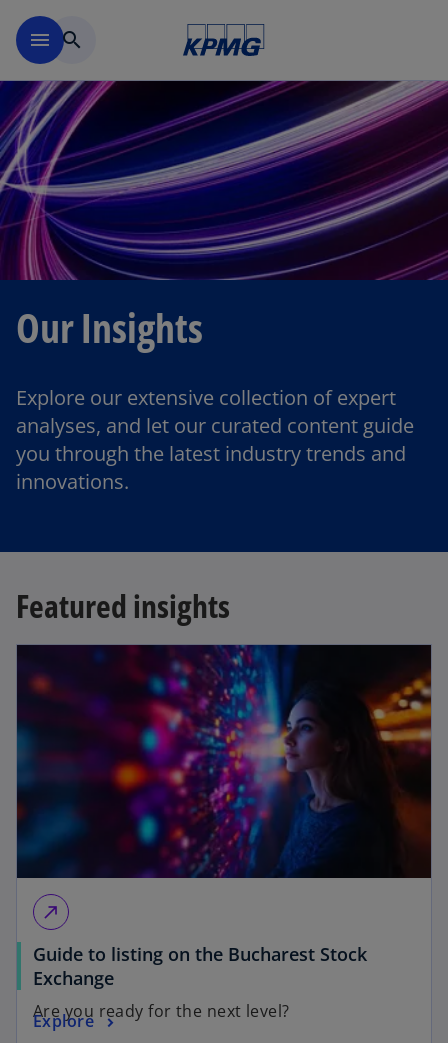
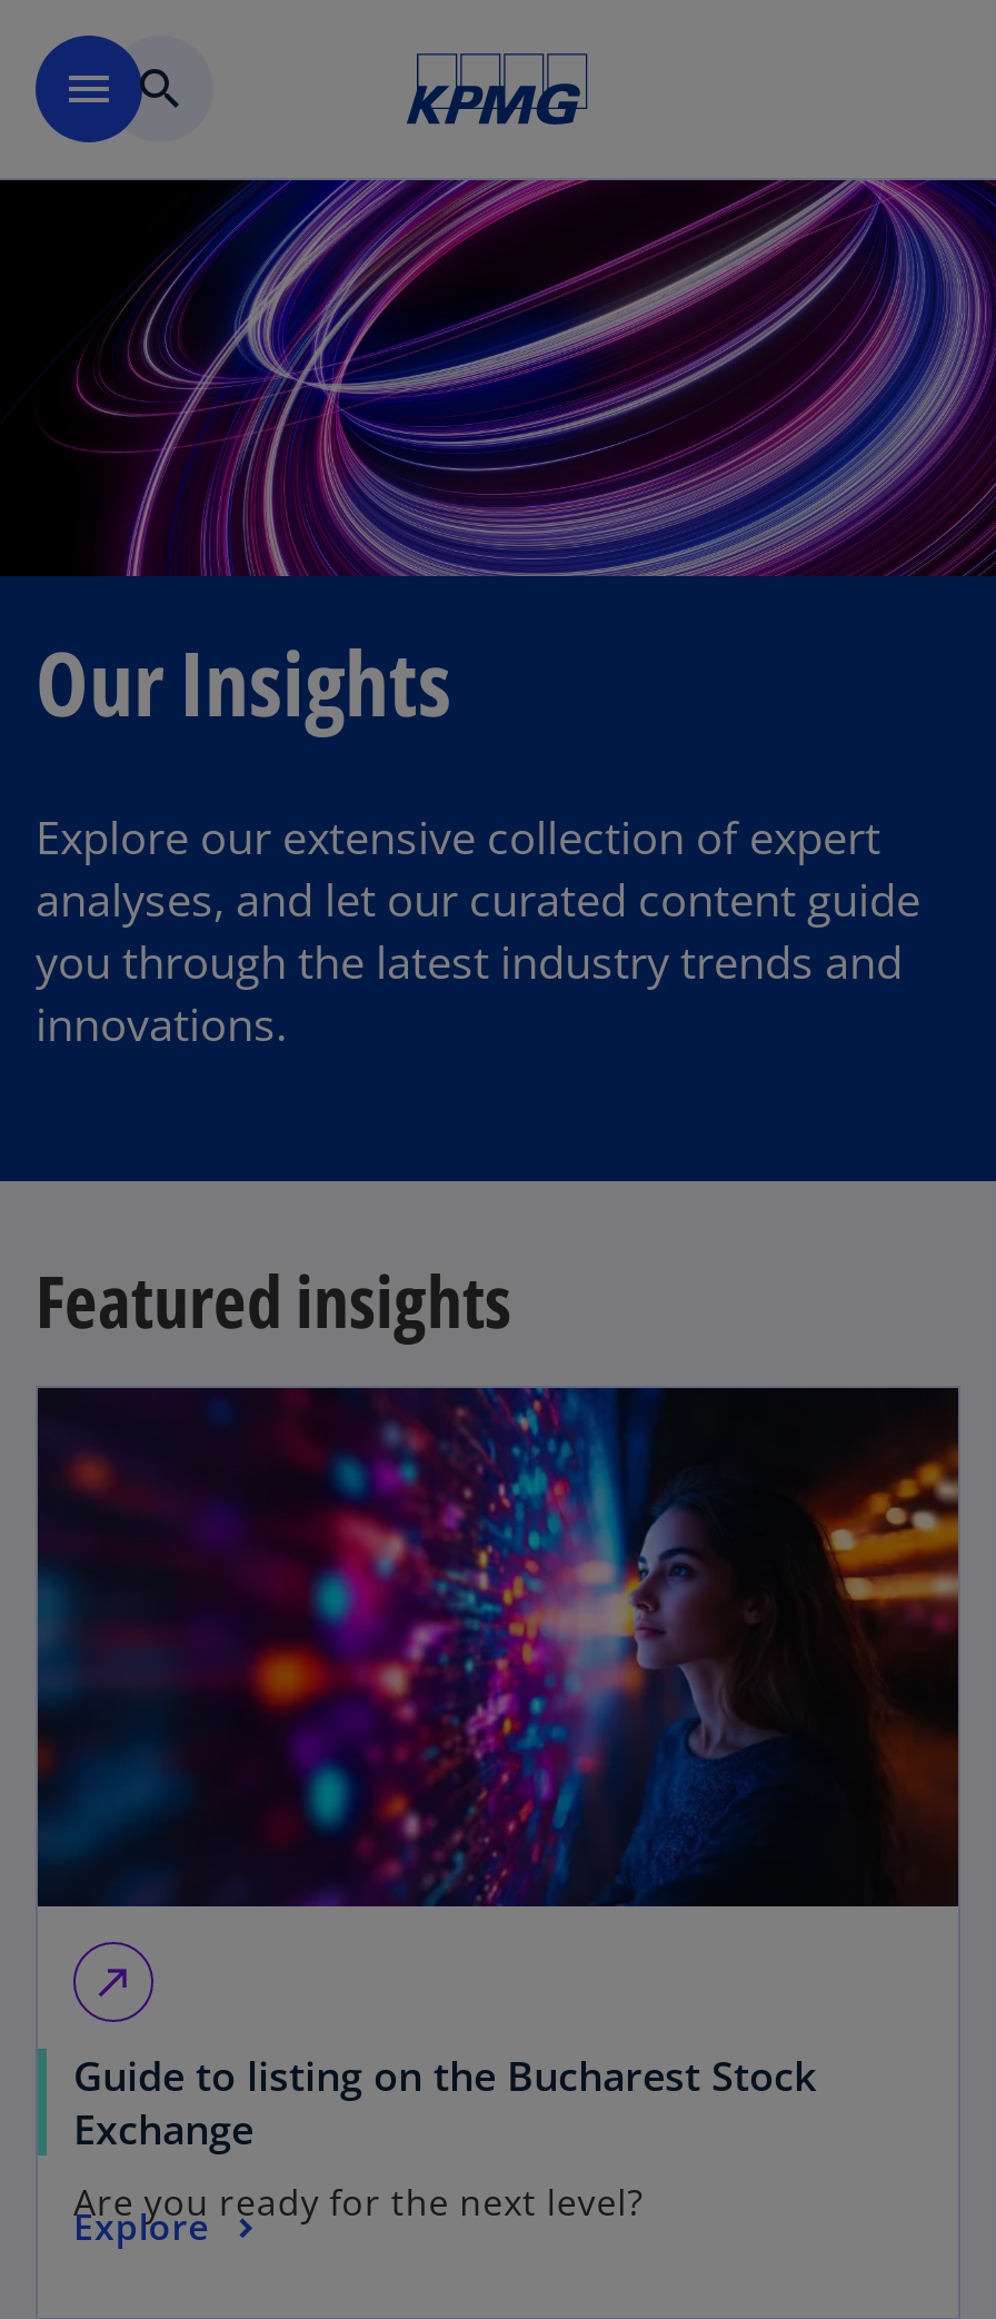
[3,80,445,281] [image] -> [7,178,989,578] [image]

